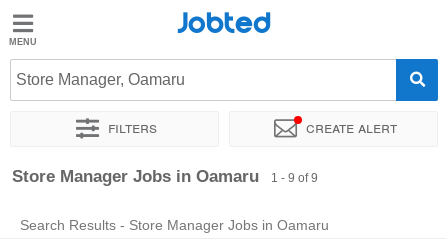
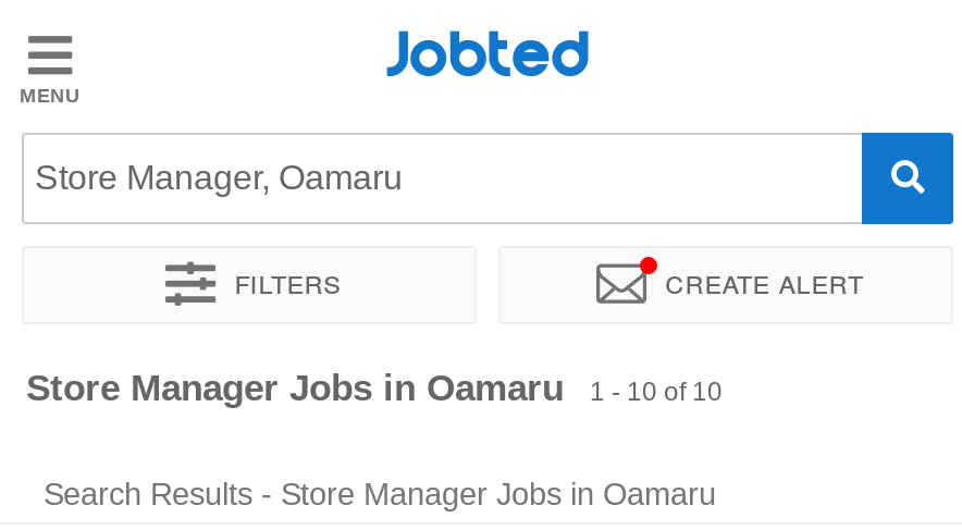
[271,171,318,185] 1 - 9 of 9 -> [590,377,723,407] 1 - 10 of 10

